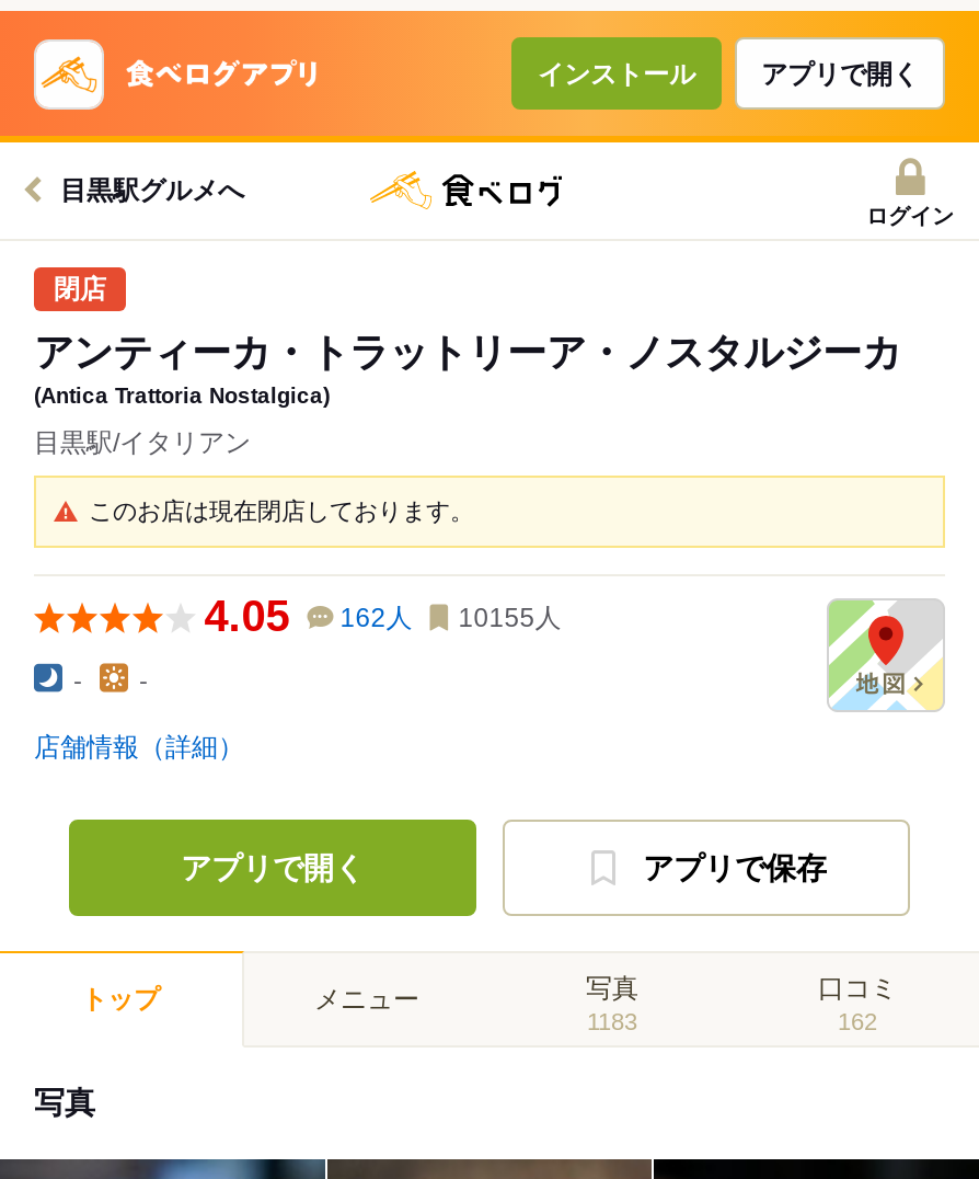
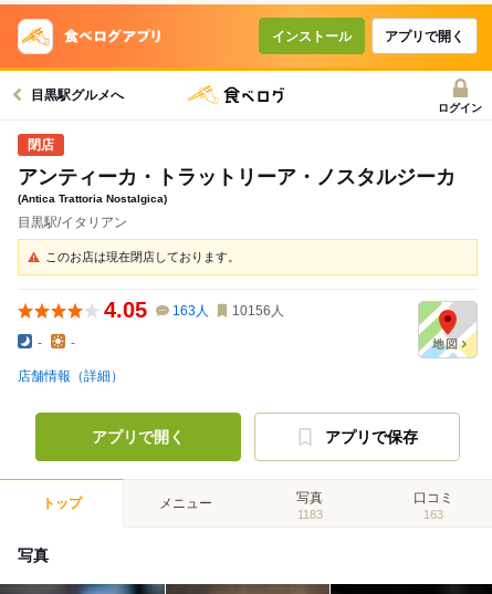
[340,603,412,633] 162人 -> [172,303,209,319] 163人
[458,603,561,633] 10155人 -> [232,303,284,319] 10156人
[838,1008,877,1034] 162 -> [423,508,443,521] 163

